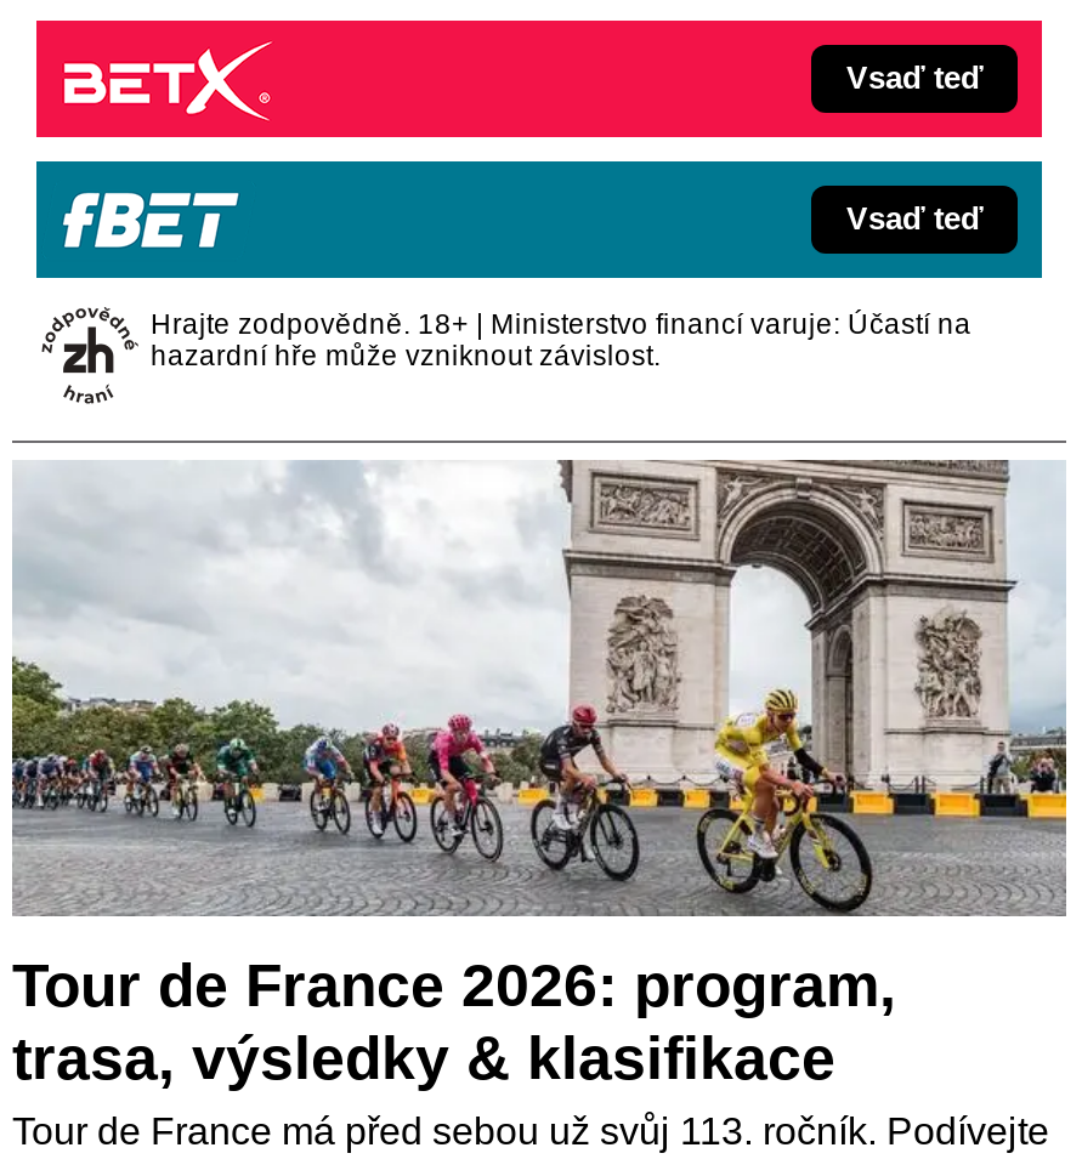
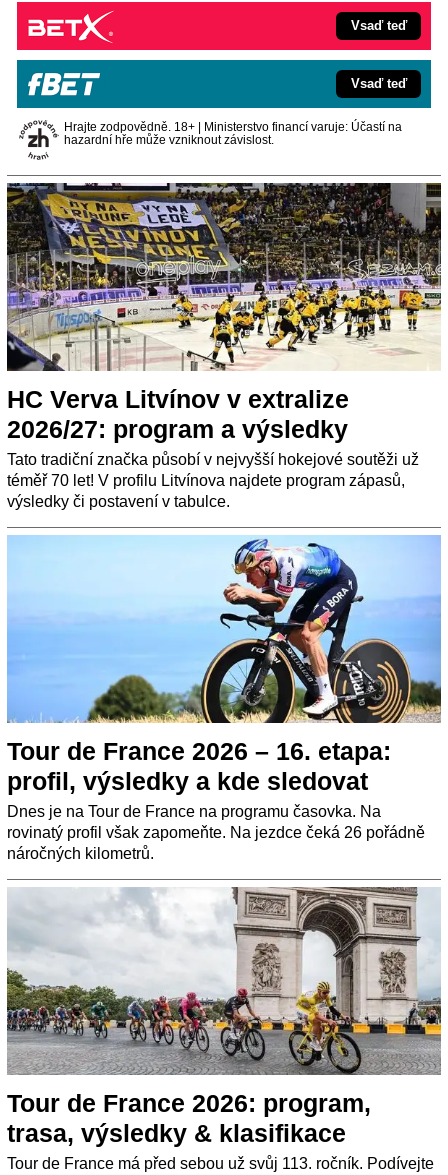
none -> [6,182,442,510] [image] | HC Verva Litvínov v extralize | 2026/27: program a výsledky | Tato tradiční značka působí v nejvyšší hokejové soutěži už | téměř 70 let! V profilu Litvínova najdete program zápasů, | výsledky či postavení v tabulce.
none -> [6,526,442,862] [image] | Tour de France 2026 – 16. etapa: | profil, výsledky a kde sledovat | Dnes je na Tour de France na programu časovka. Na | rovinatý profil však zapomeňte. Na jezdce čeká 26 pořádně | náročných kilometrů.

